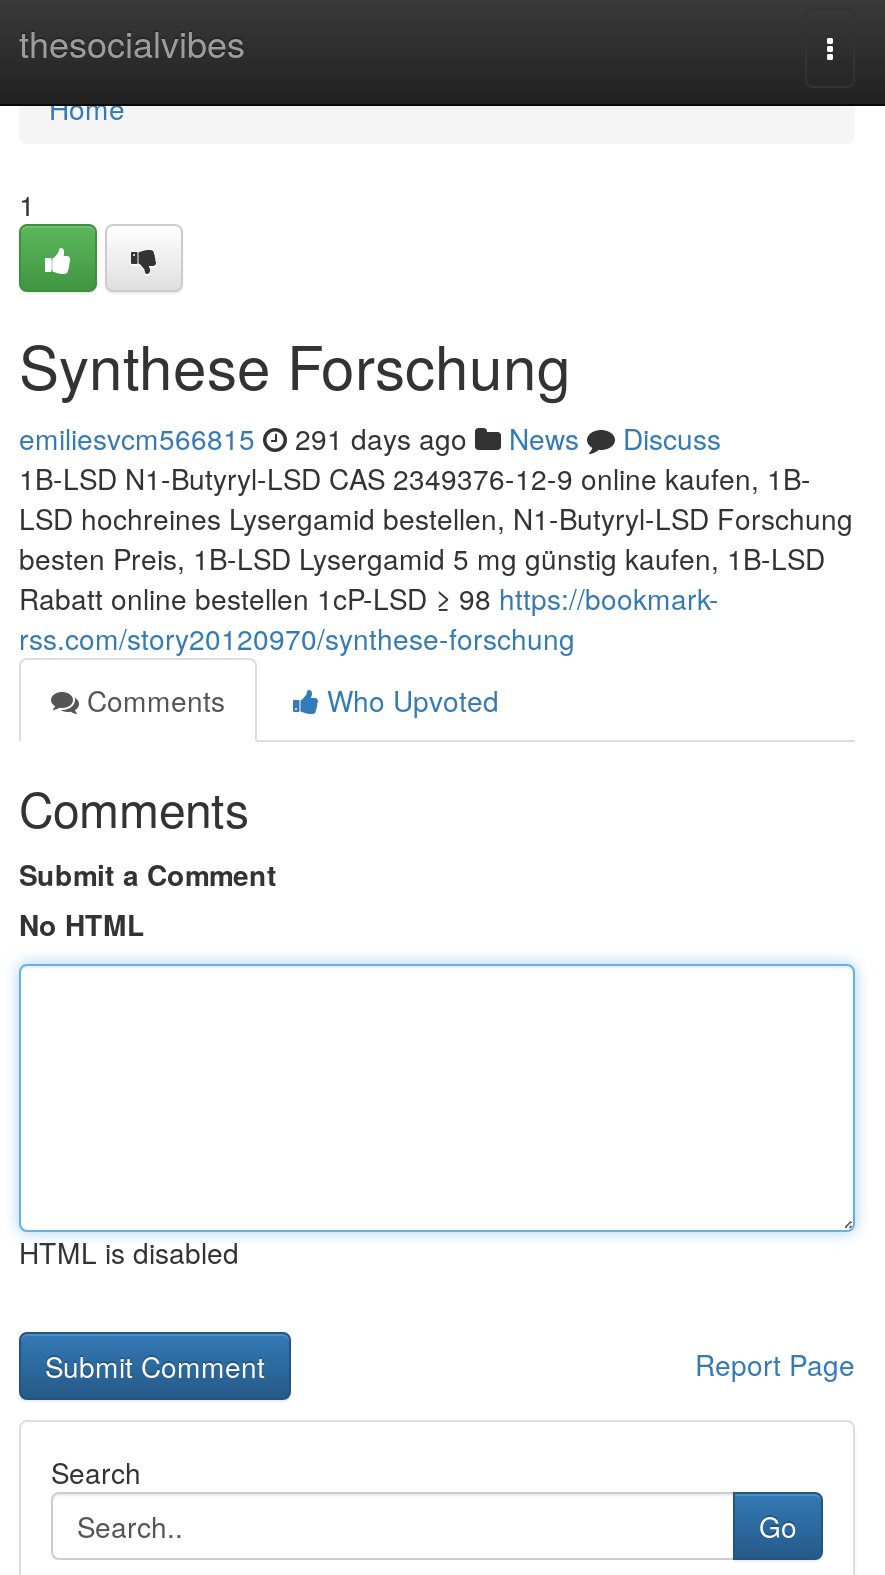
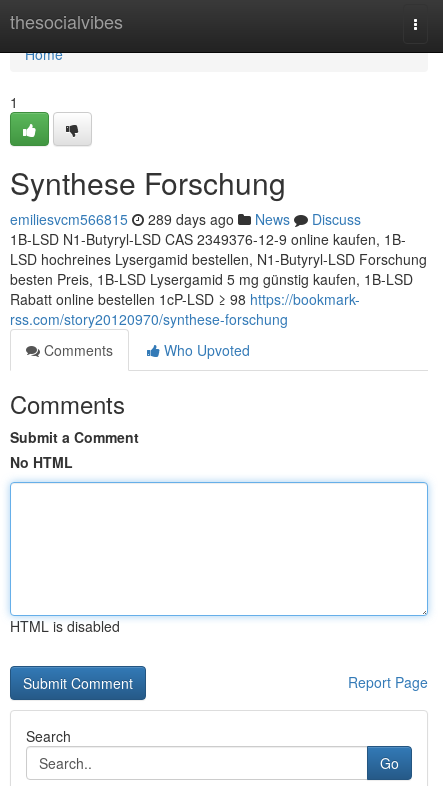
[19,418,721,458] emiliesvcm566815 291 days ago News Discuss -> [10,209,361,229] emiliesvcm566815 289 days ago News Discuss

